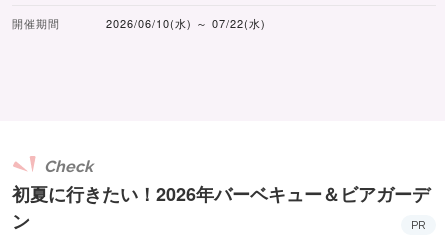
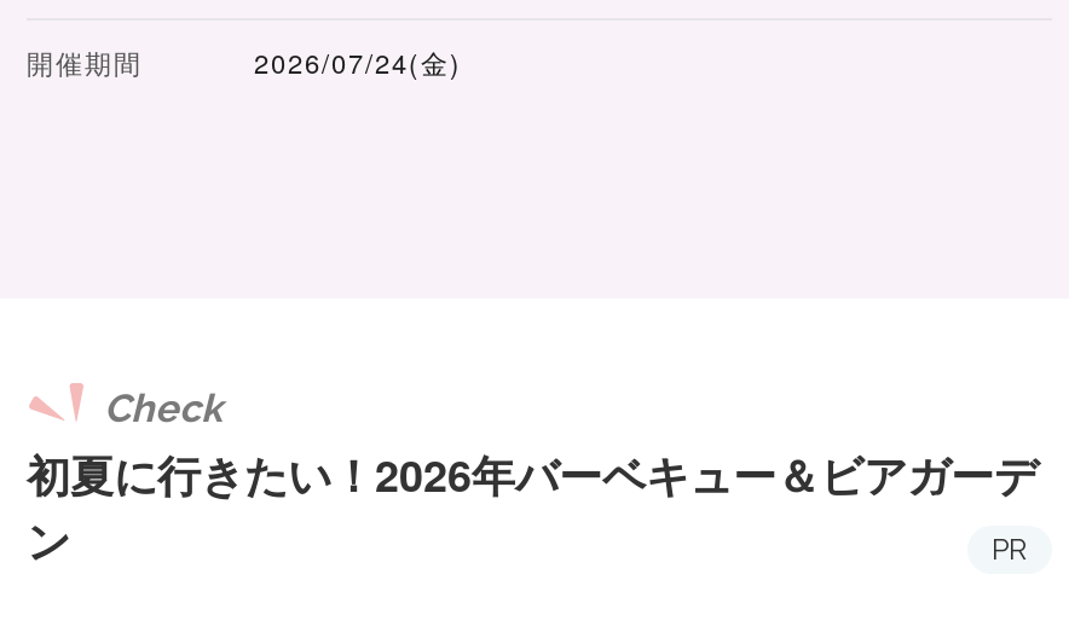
[106,15,266,31] 2026/06/10(水) ～ 07/22(水) -> [254,43,462,81] 2026/07/24(金)

